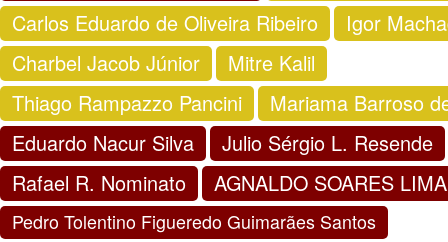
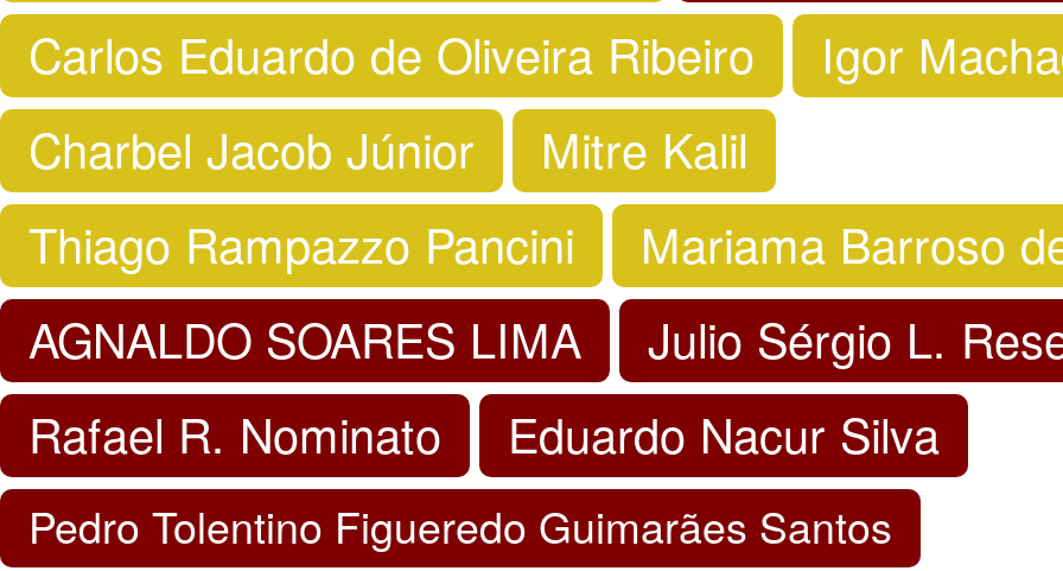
moved [12,128,194,157] -> [508,398,940,467]: Eduardo Nacur Silva
moved [214,168,447,197] -> [28,303,581,372]: AGNALDO SOARES LIMA

